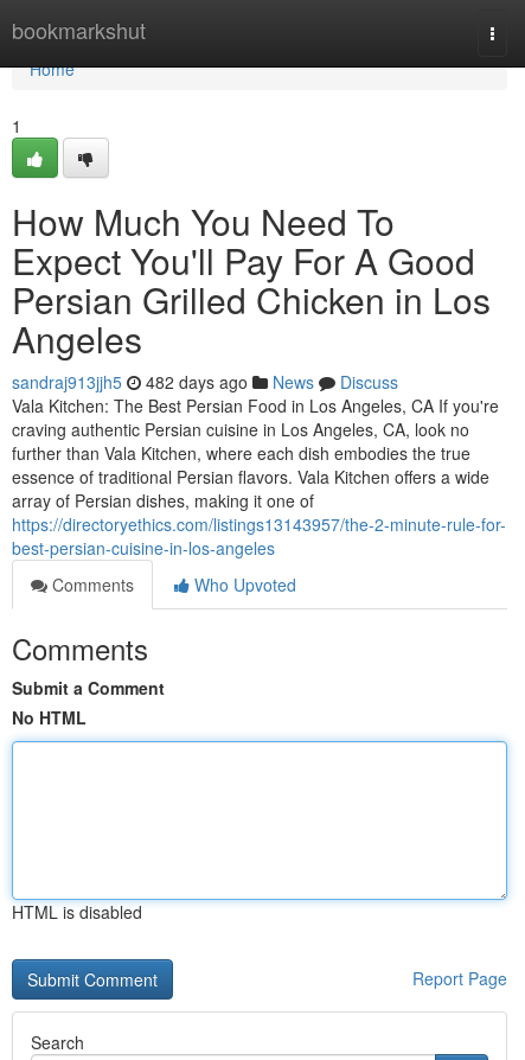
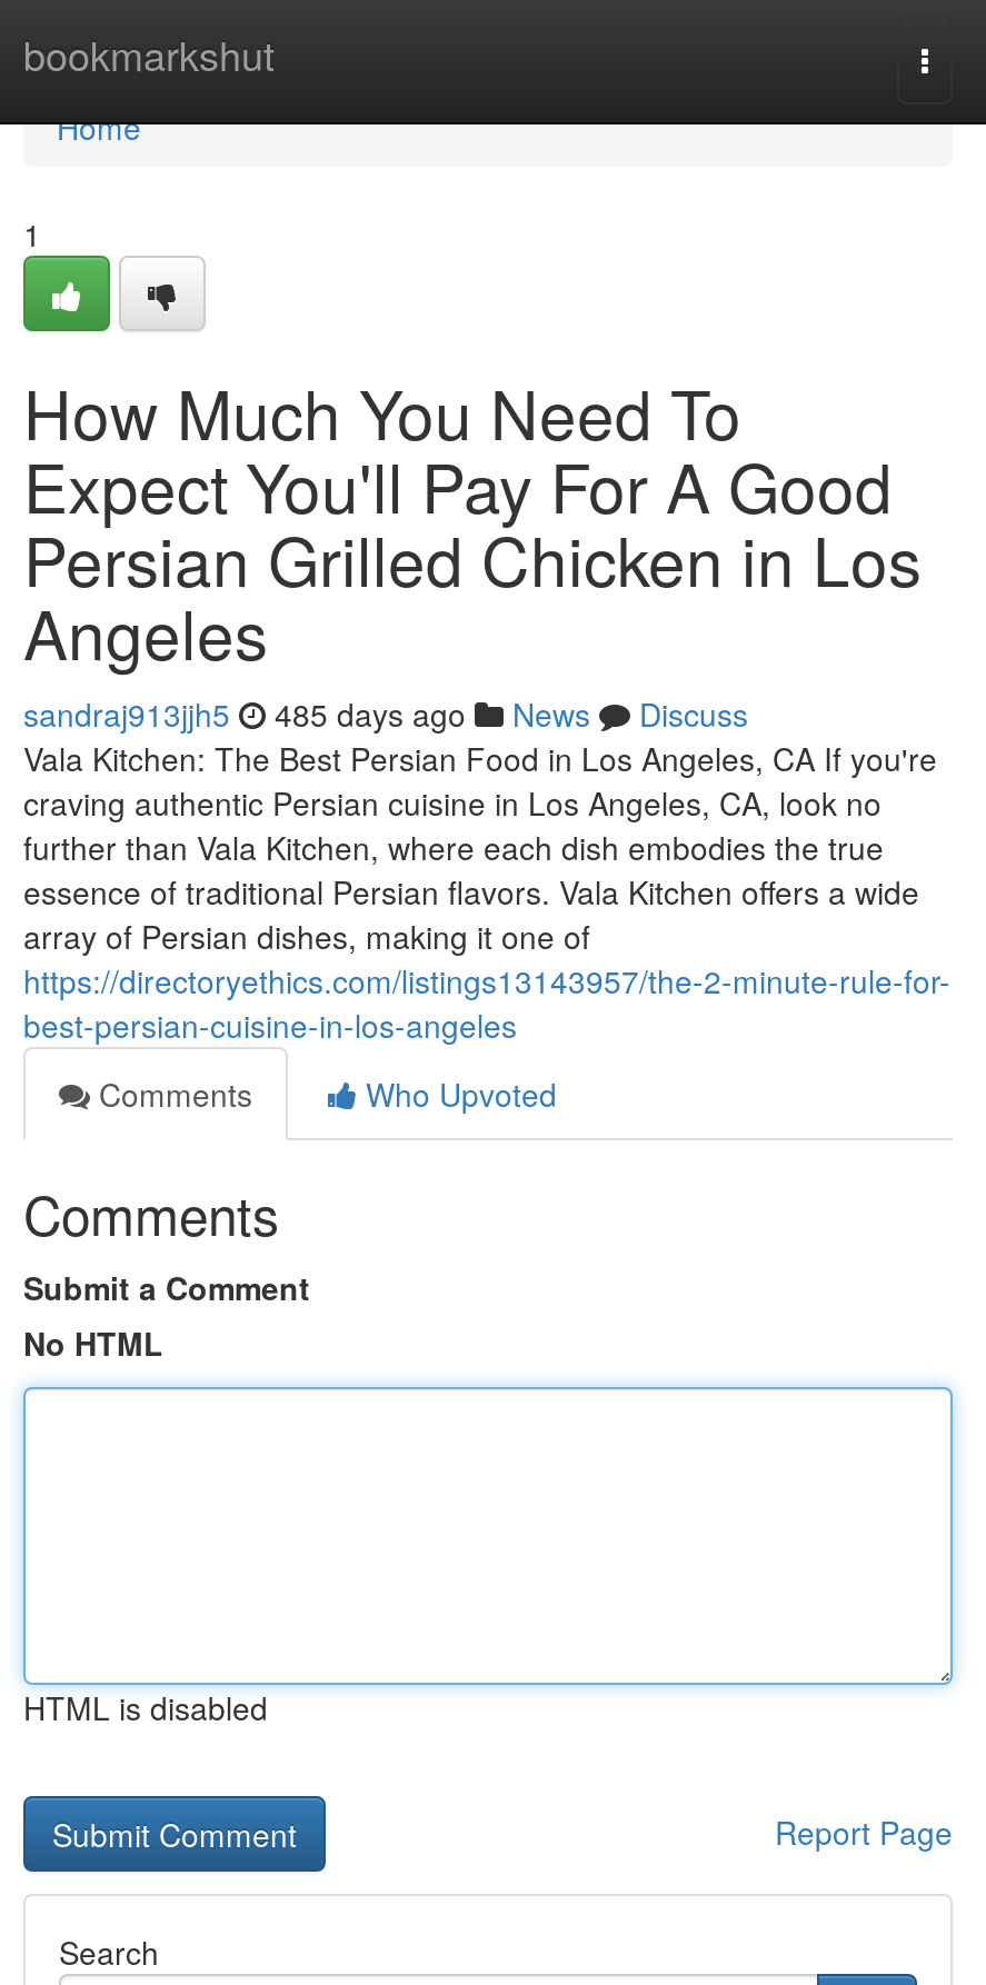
[12,370,398,394] sandraj913jjh5 482 days ago News Discuss -> [23,691,748,736] sandraj913jjh5 485 days ago News Discuss

